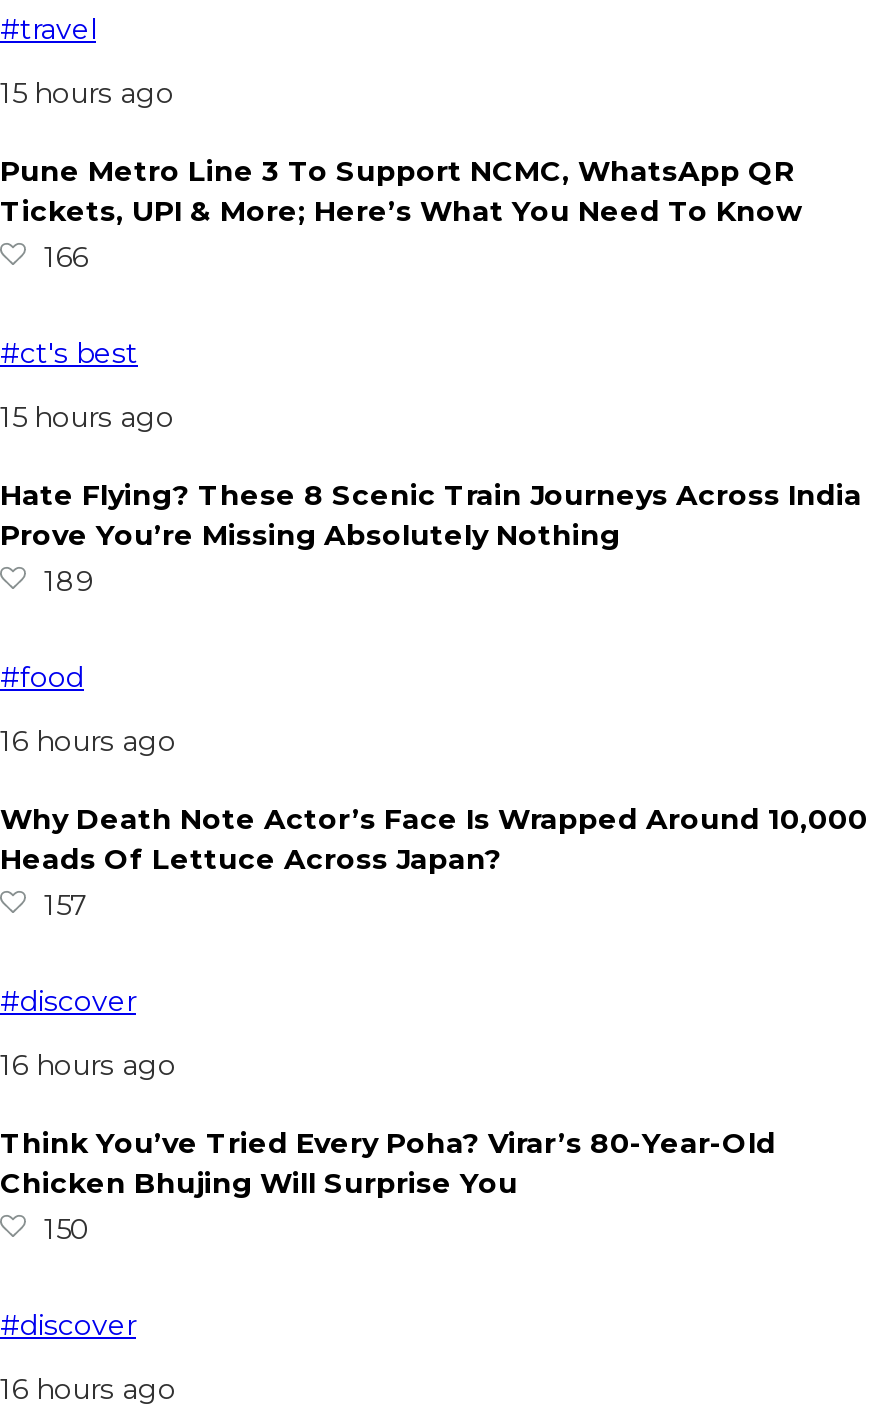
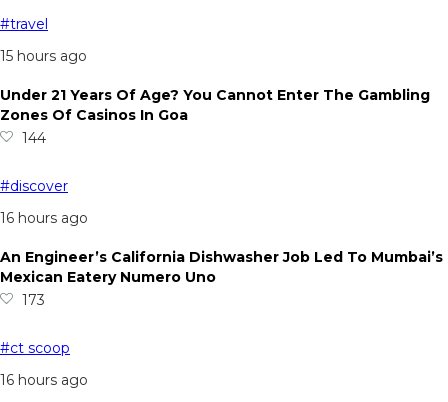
[0,154,868,924] Pune Metro Line 3 To Support NCMC, WhatsApp QR | Tickets, UPI & More; Here’s What You Need To Know | 166 | #ct's best | 15 hours ago | Hate Flying? These 8 Scenic Train Journeys Across India | Prove You’re Missing Absolutely Nothing | 189 | #food | 16 hours ago | Why Death Note Actor’s Face Is Wrapped Around 10,000 | Heads Of Lettuce Across Japan? | 157 -> [0,86,430,147] Under 21 Years Of Age? You Cannot Enter The Gambling | Zones Of Casinos In Goa | 144
[0,1126,776,1248] Think You’ve Tried Every Poha? Virar’s 80-Year-Old | Chicken Bhujing Will Surprise You | 150 -> [0,248,443,309] An Engineer’s California Dishwasher Job Led To Mumbai’s | Mexican Eatery Numero Uno | 173
[0,1308,136,1344] #discover -> [0,339,70,357] #ct scoop

